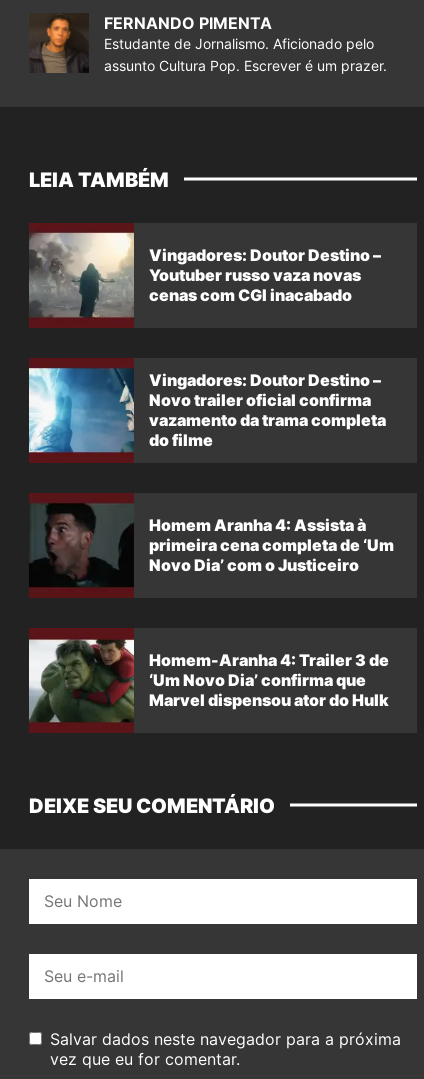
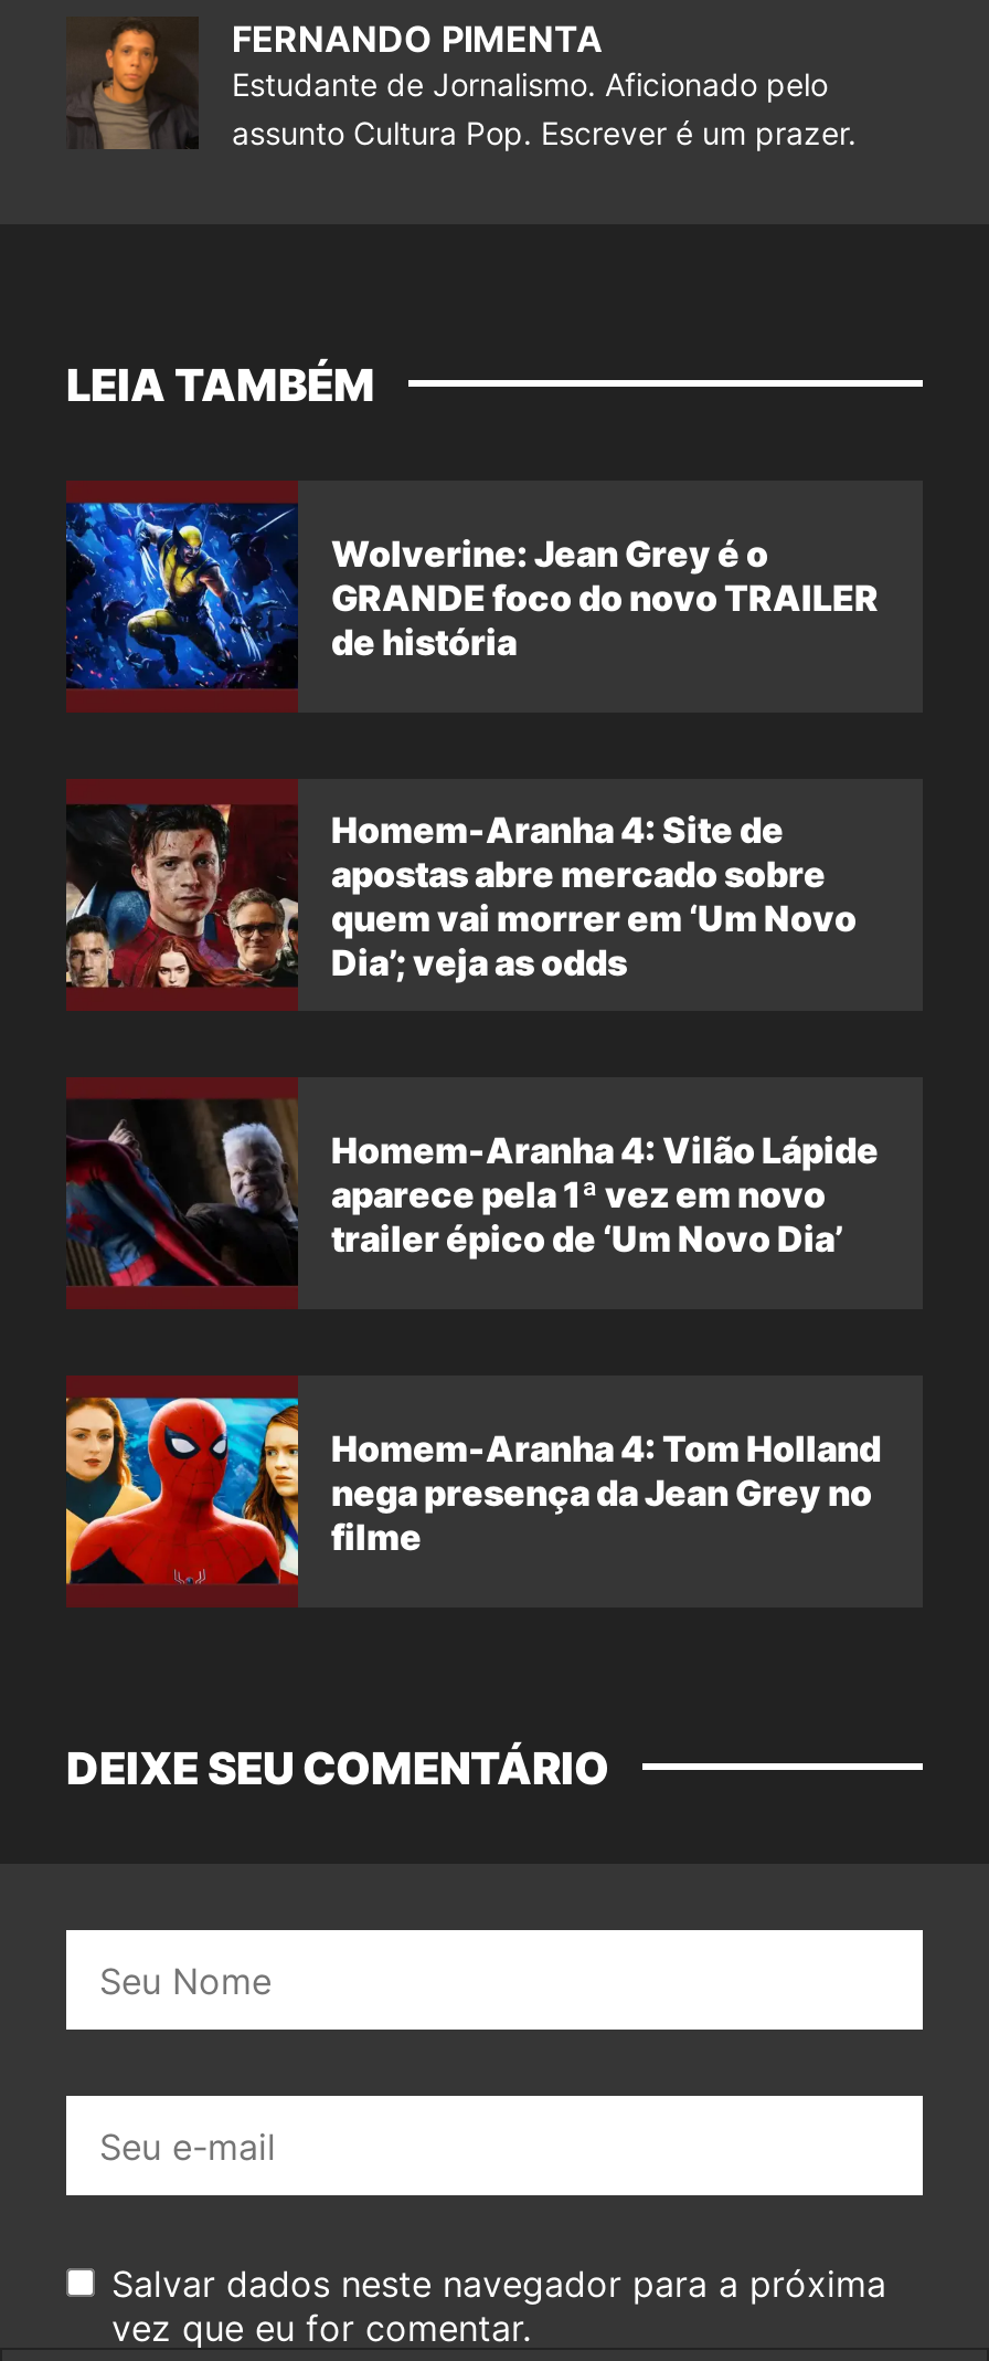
[28,232,381,318] [image] | Vingadores: Doutor Destino – | Youtuber russo vaza novas | cenas com CGI inacabado -> [66,500,879,691] [image] | Wolverine: Jean Grey é o | GRANDE foco do novo TRAILER | de história
[28,367,386,453] [image] | Vingadores: Doutor Destino – | Novo trailer oficial confirma | vazamento da trama completa | do filme -> [64,801,857,989] [image] | Homem-Aranha 4: Site de | apostas abre mercado sobre | quem vai morrer em ‘Um Novo | Dia’; veja as odds
[30,503,394,588] [image] | Homem Aranha 4: Assista à | primeira cena completa de ‘Um | Novo Dia’ com o Justiceiro -> [66,1099,879,1287] [image] | Homem-Aranha 4: Vilão Lápide | aparece pela 1ª vez em novo | trailer épico de ‘Um Novo Dia’
[28,638,389,723] [image] | Homem-Aranha 4: Trailer 3 de | ‘Um Novo Dia’ confirma que | Marvel dispensou ator do Hulk -> [64,1395,881,1585] [image] | Homem-Aranha 4: Tom Holland | nega presença da Jean Grey no | filme

